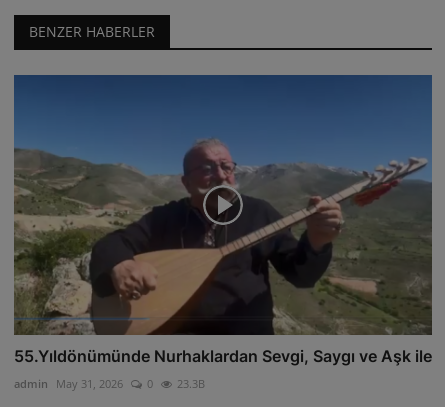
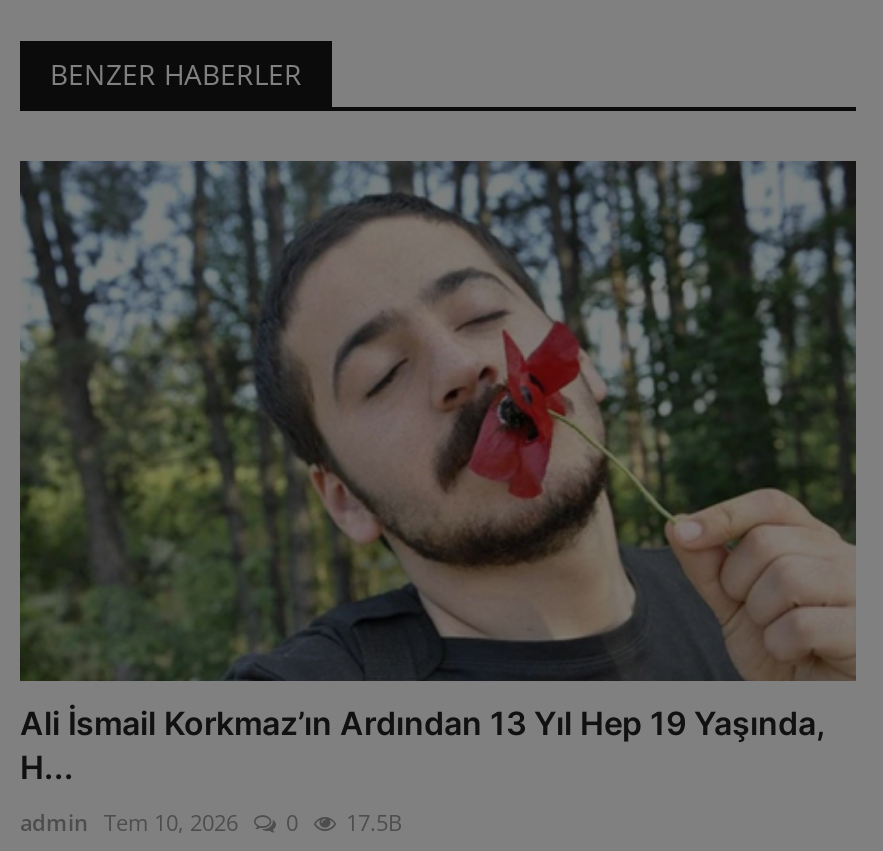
[13,74,433,366] [image] | 55.Yıldönümünde Nurhaklardan Sevgi, Saygı ve Aşk ile -> [18,159,858,788] [image] | Ali İsmail Korkmaz’ın Ardından 13 Yıl Hep 19 Yaşında, | H...
[14,376,123,391] admin May 31, 2026 -> [20,808,238,838] admin Tem 10, 2026
[177,376,205,391] 23.3B -> [346,808,402,838] 17.5B

